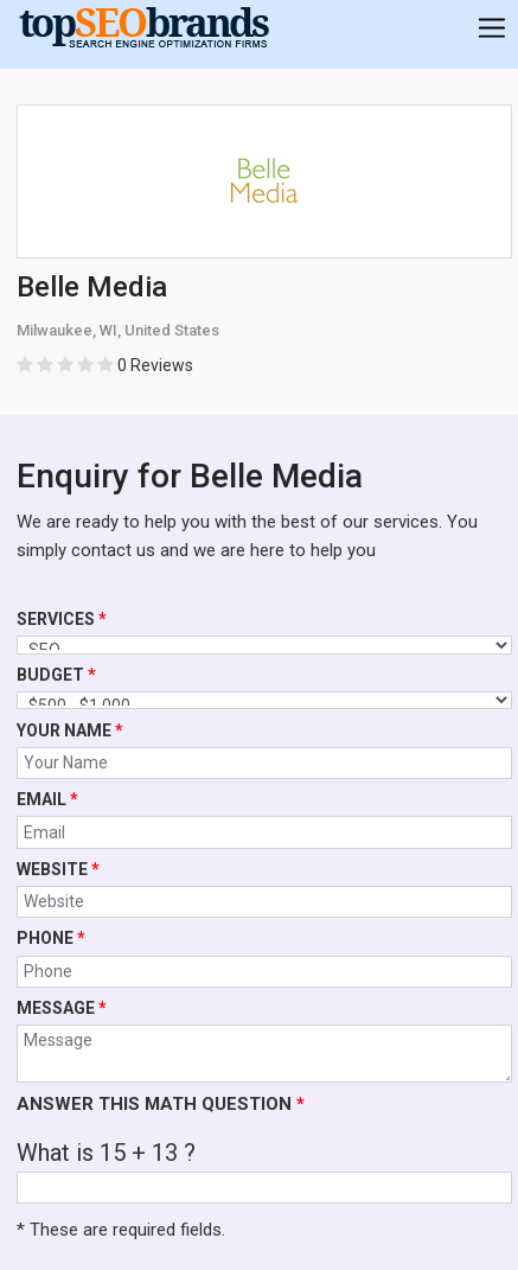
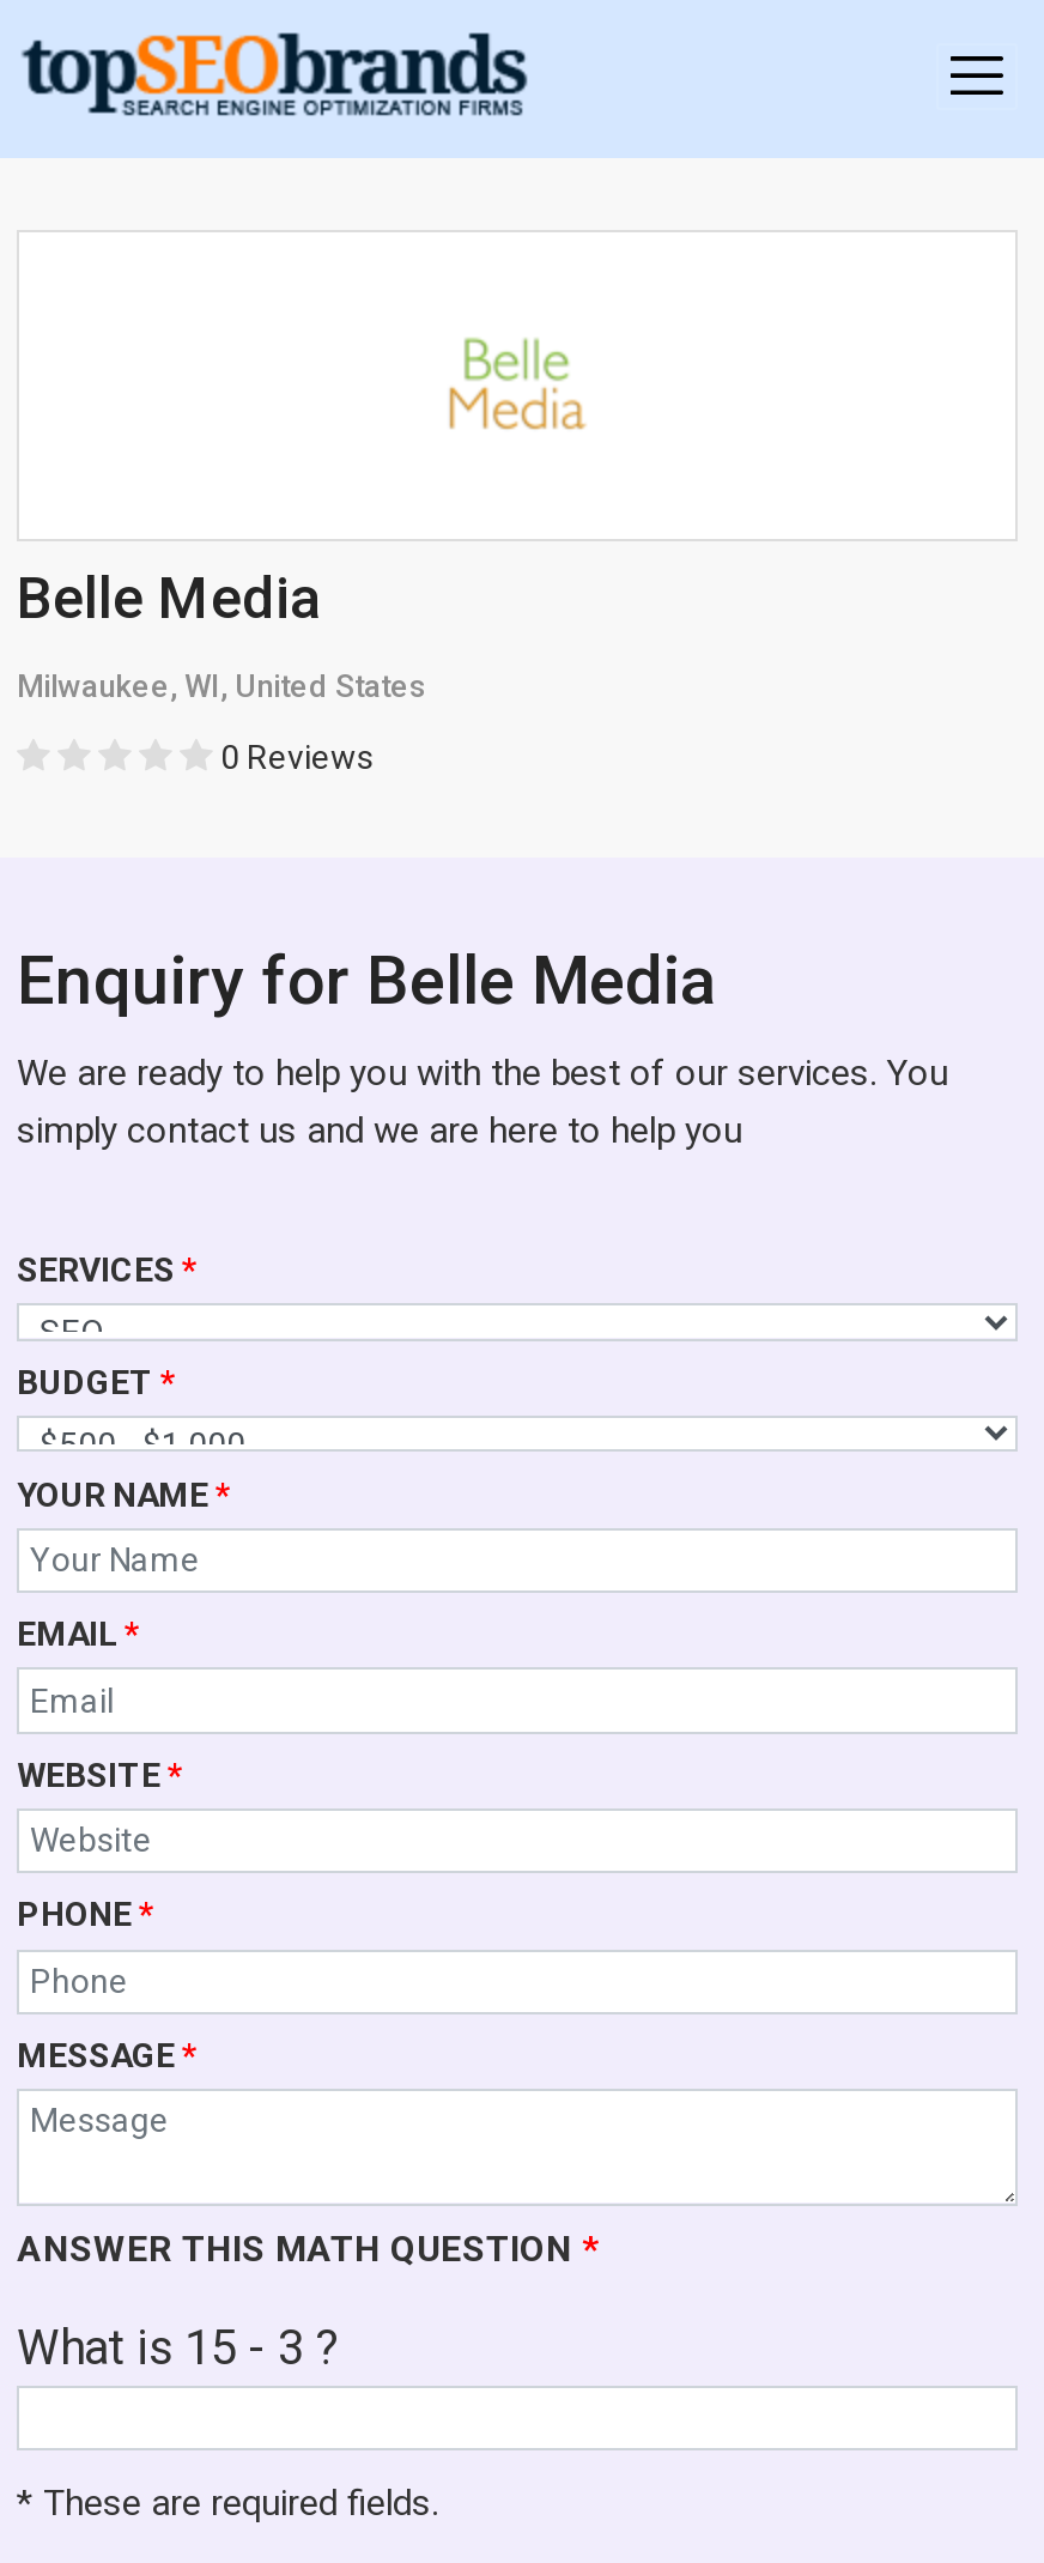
[17,1138,196,1167] What is 15 + 13 ? -> [17,2318,340,2376] What is 15 - 3 ?

